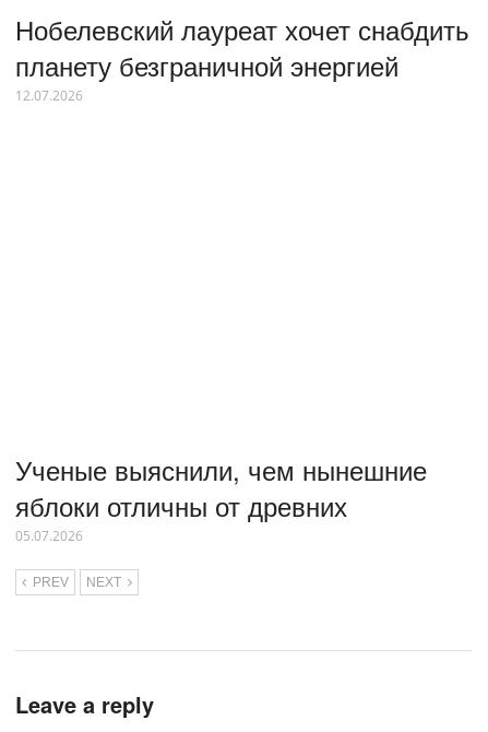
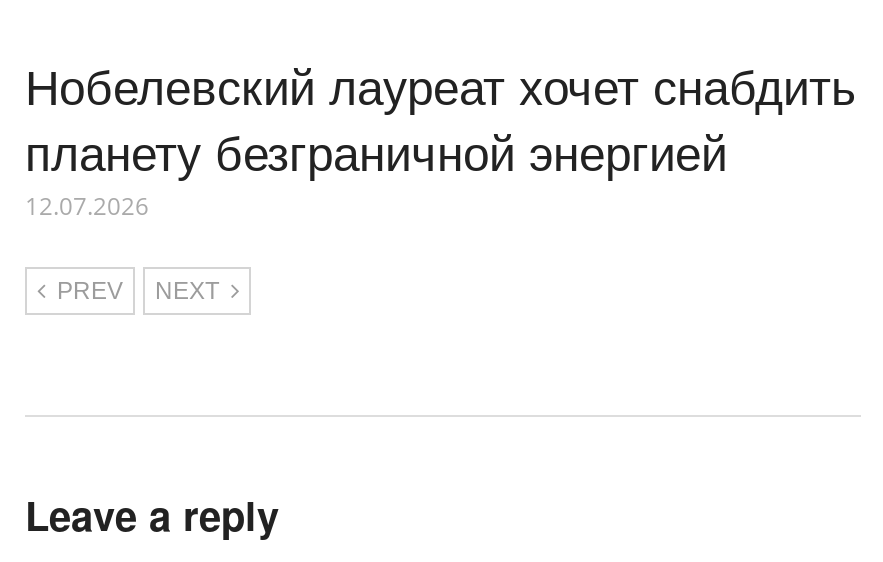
[15,450,427,545] Ученые выяснили, чем нынешние | яблоки отличны от древних | 05.07.2026 -> none

